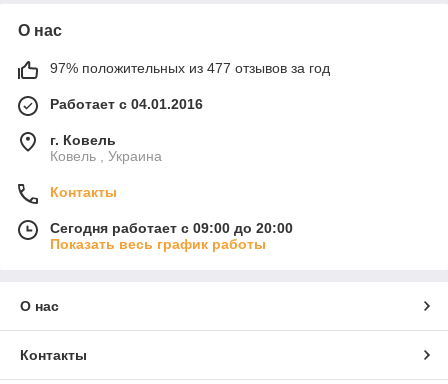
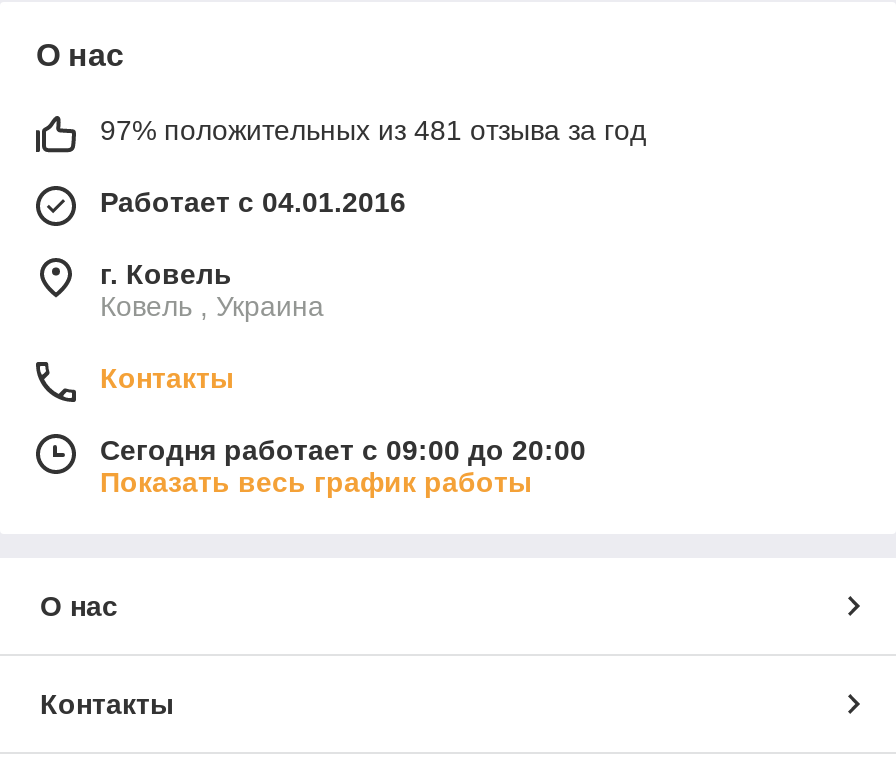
[50,60,330,76] 97% положительных из 477 отзывов за год -> [100,114,646,146] 97% положительных из 481 отзыва за год

